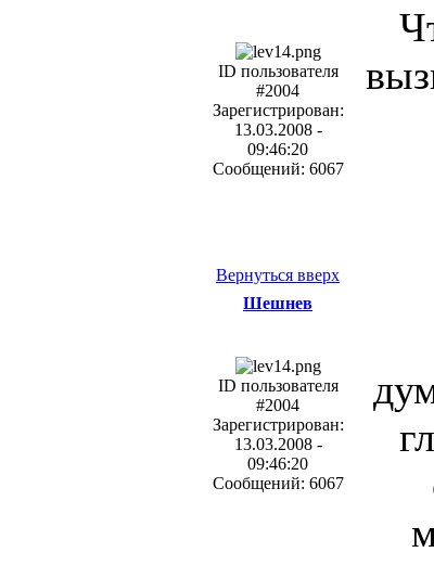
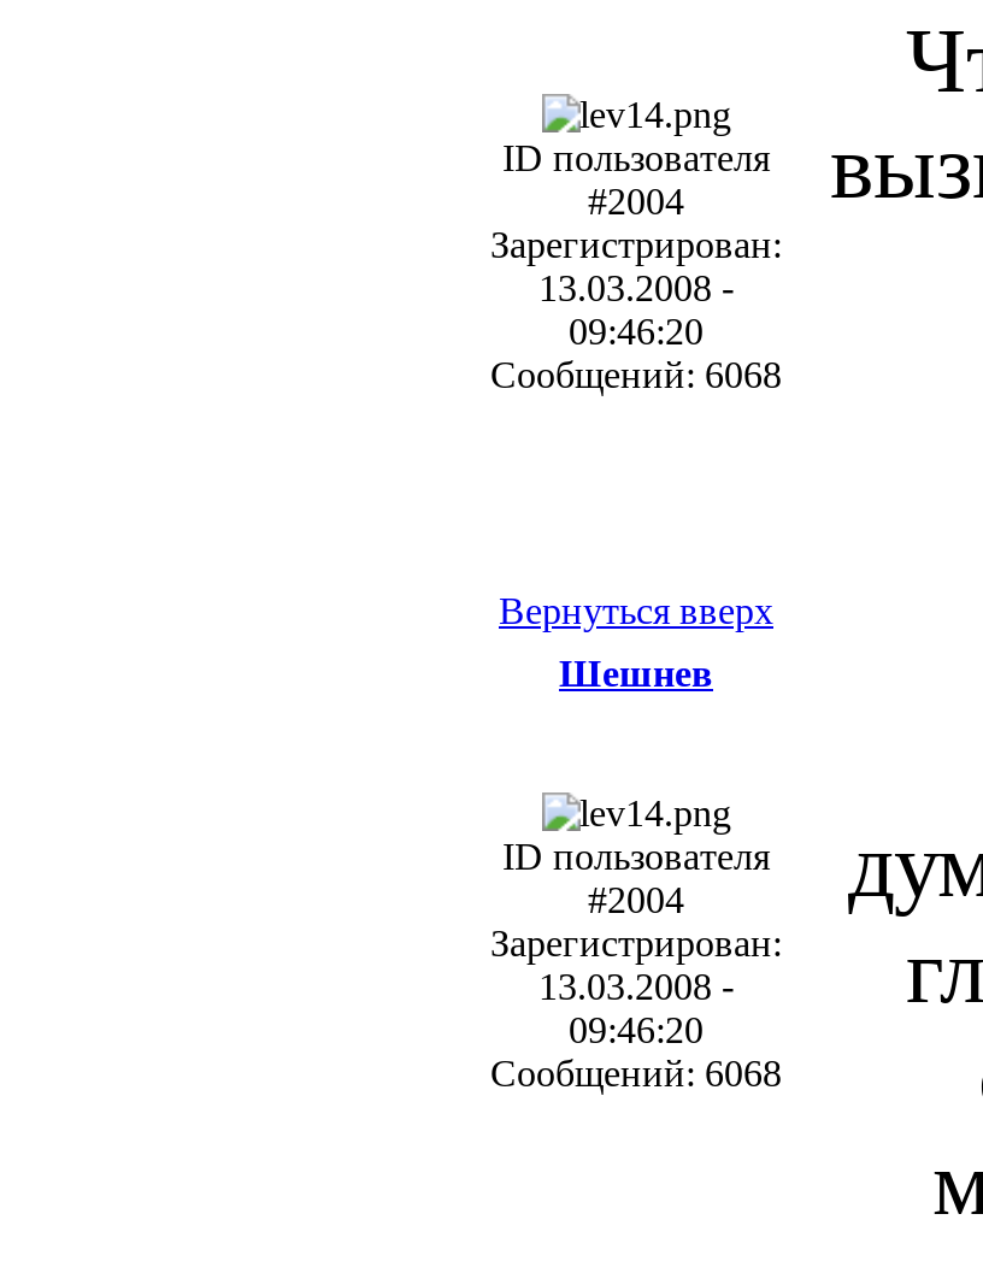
[212,159,343,178] Сообщений: 6067 -> [490,354,782,395] Сообщений: 6068
[212,474,343,492] Сообщений: 6067 -> [490,1053,782,1094] Сообщений: 6068

